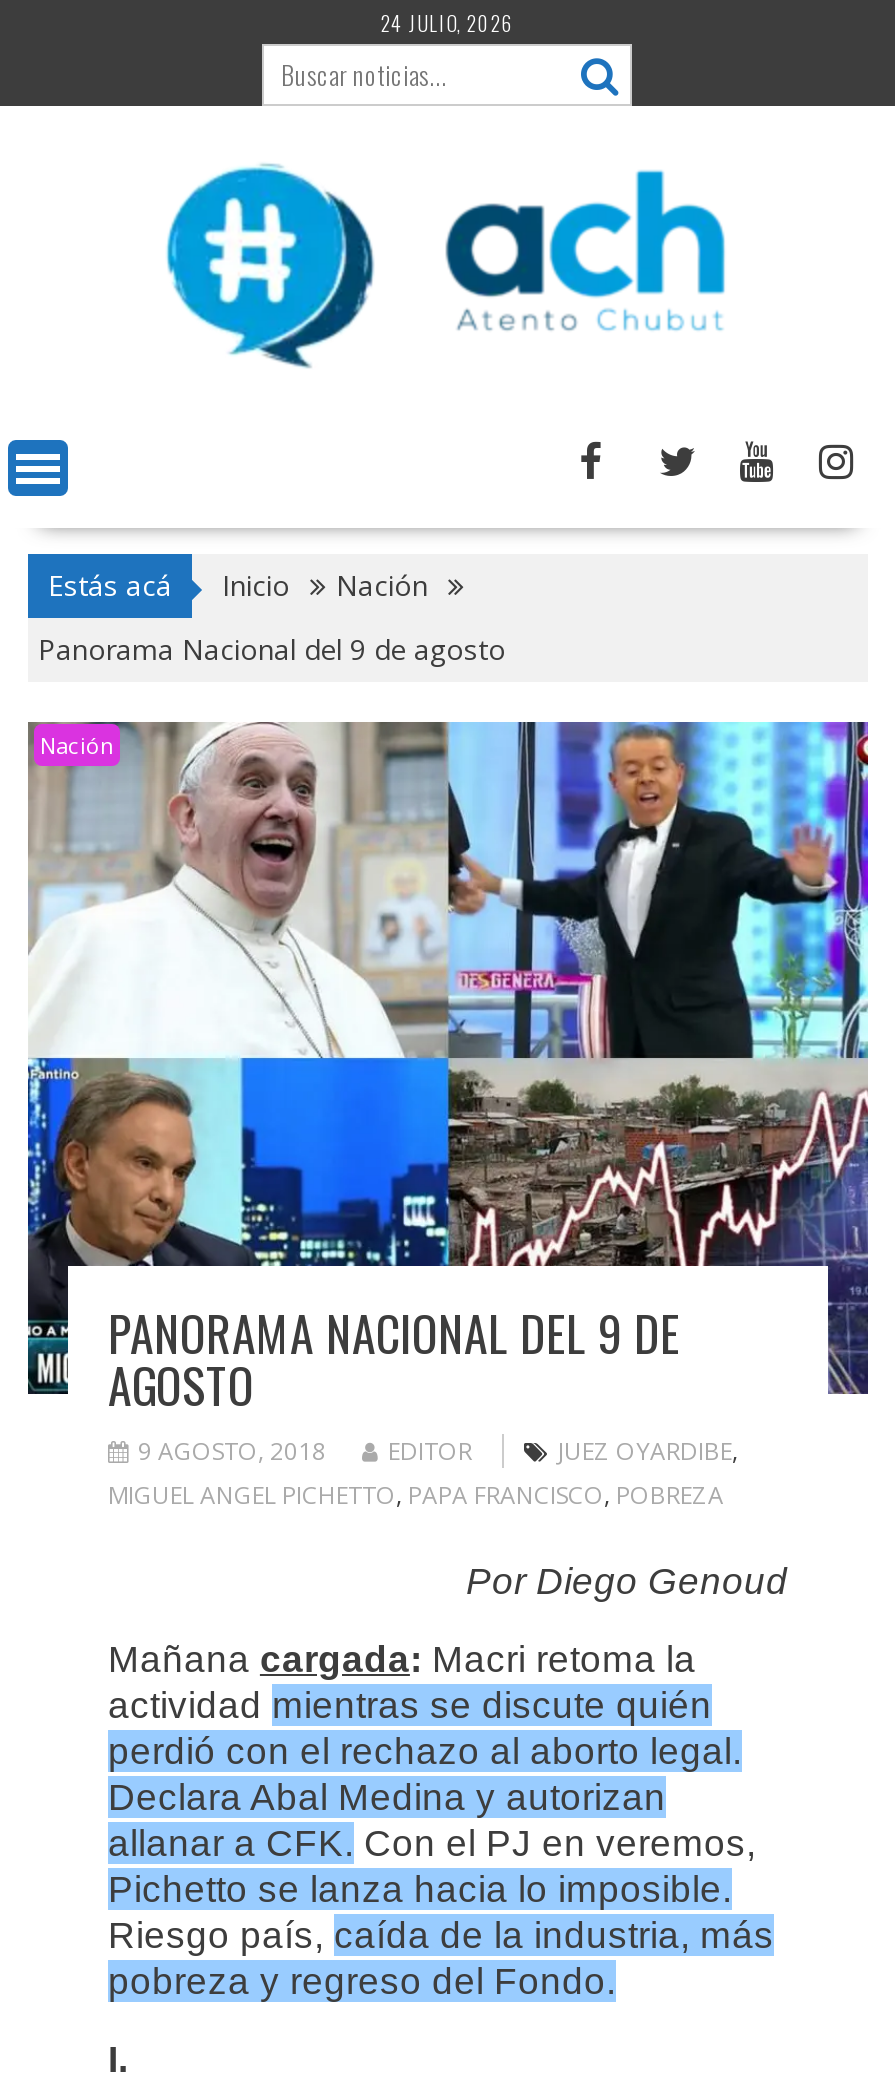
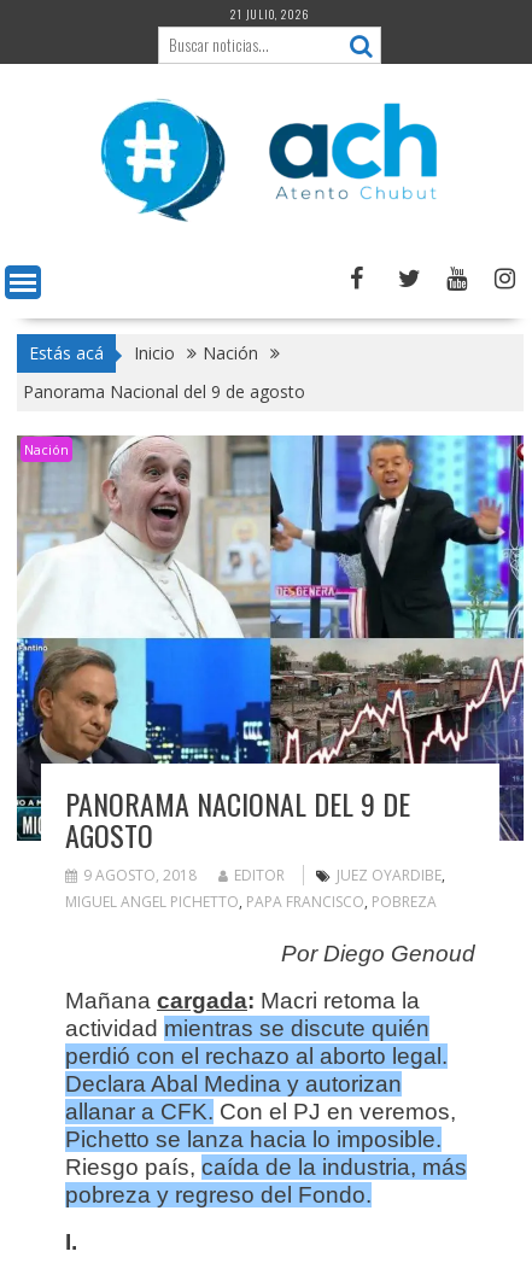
[381,8,515,38] 24 JULIO, 2026 -> [230,5,310,23] 21 JULIO, 2026

